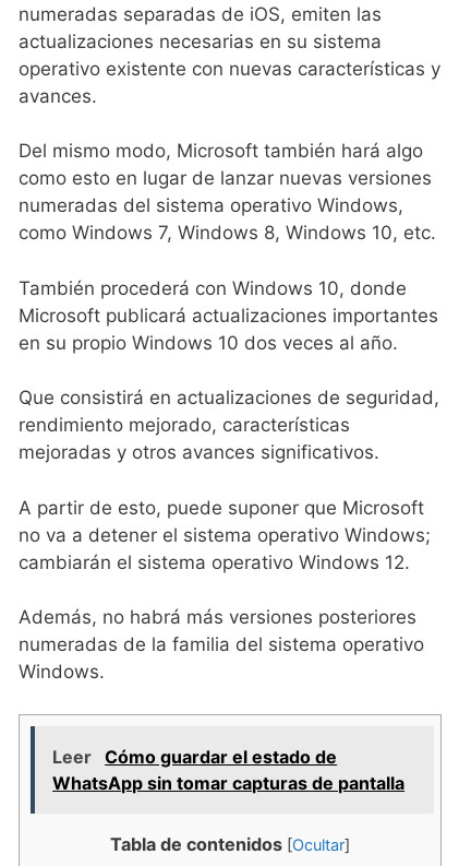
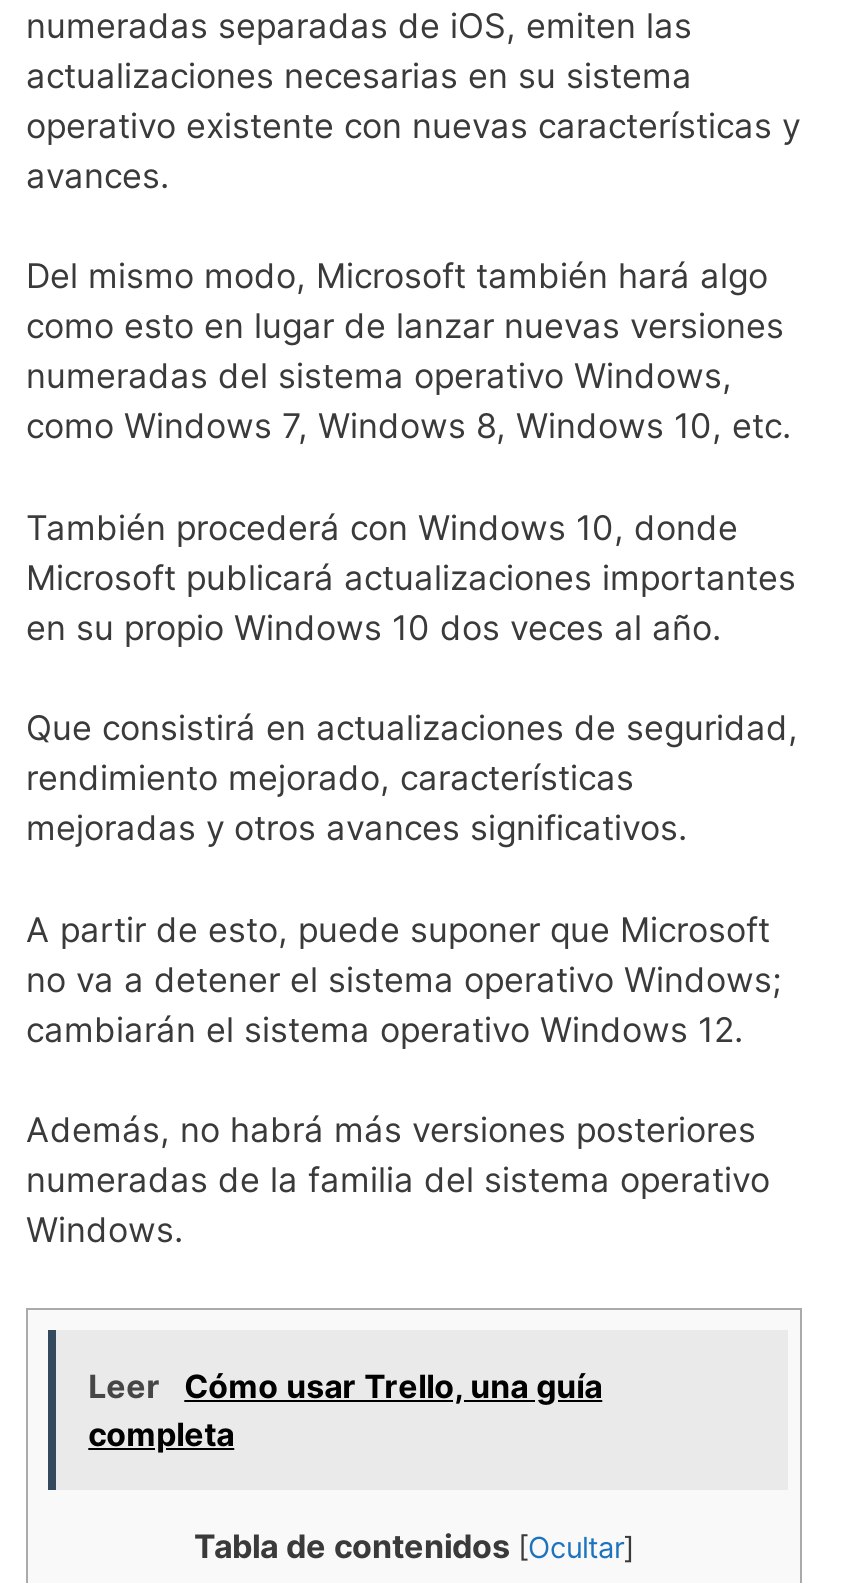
[52,746,405,794] Leer Cómo guardar el estado de | WhatsApp sin tomar capturas de pantalla -> [88,1366,602,1454] Leer Cómo usar Trello, una guía | completa

